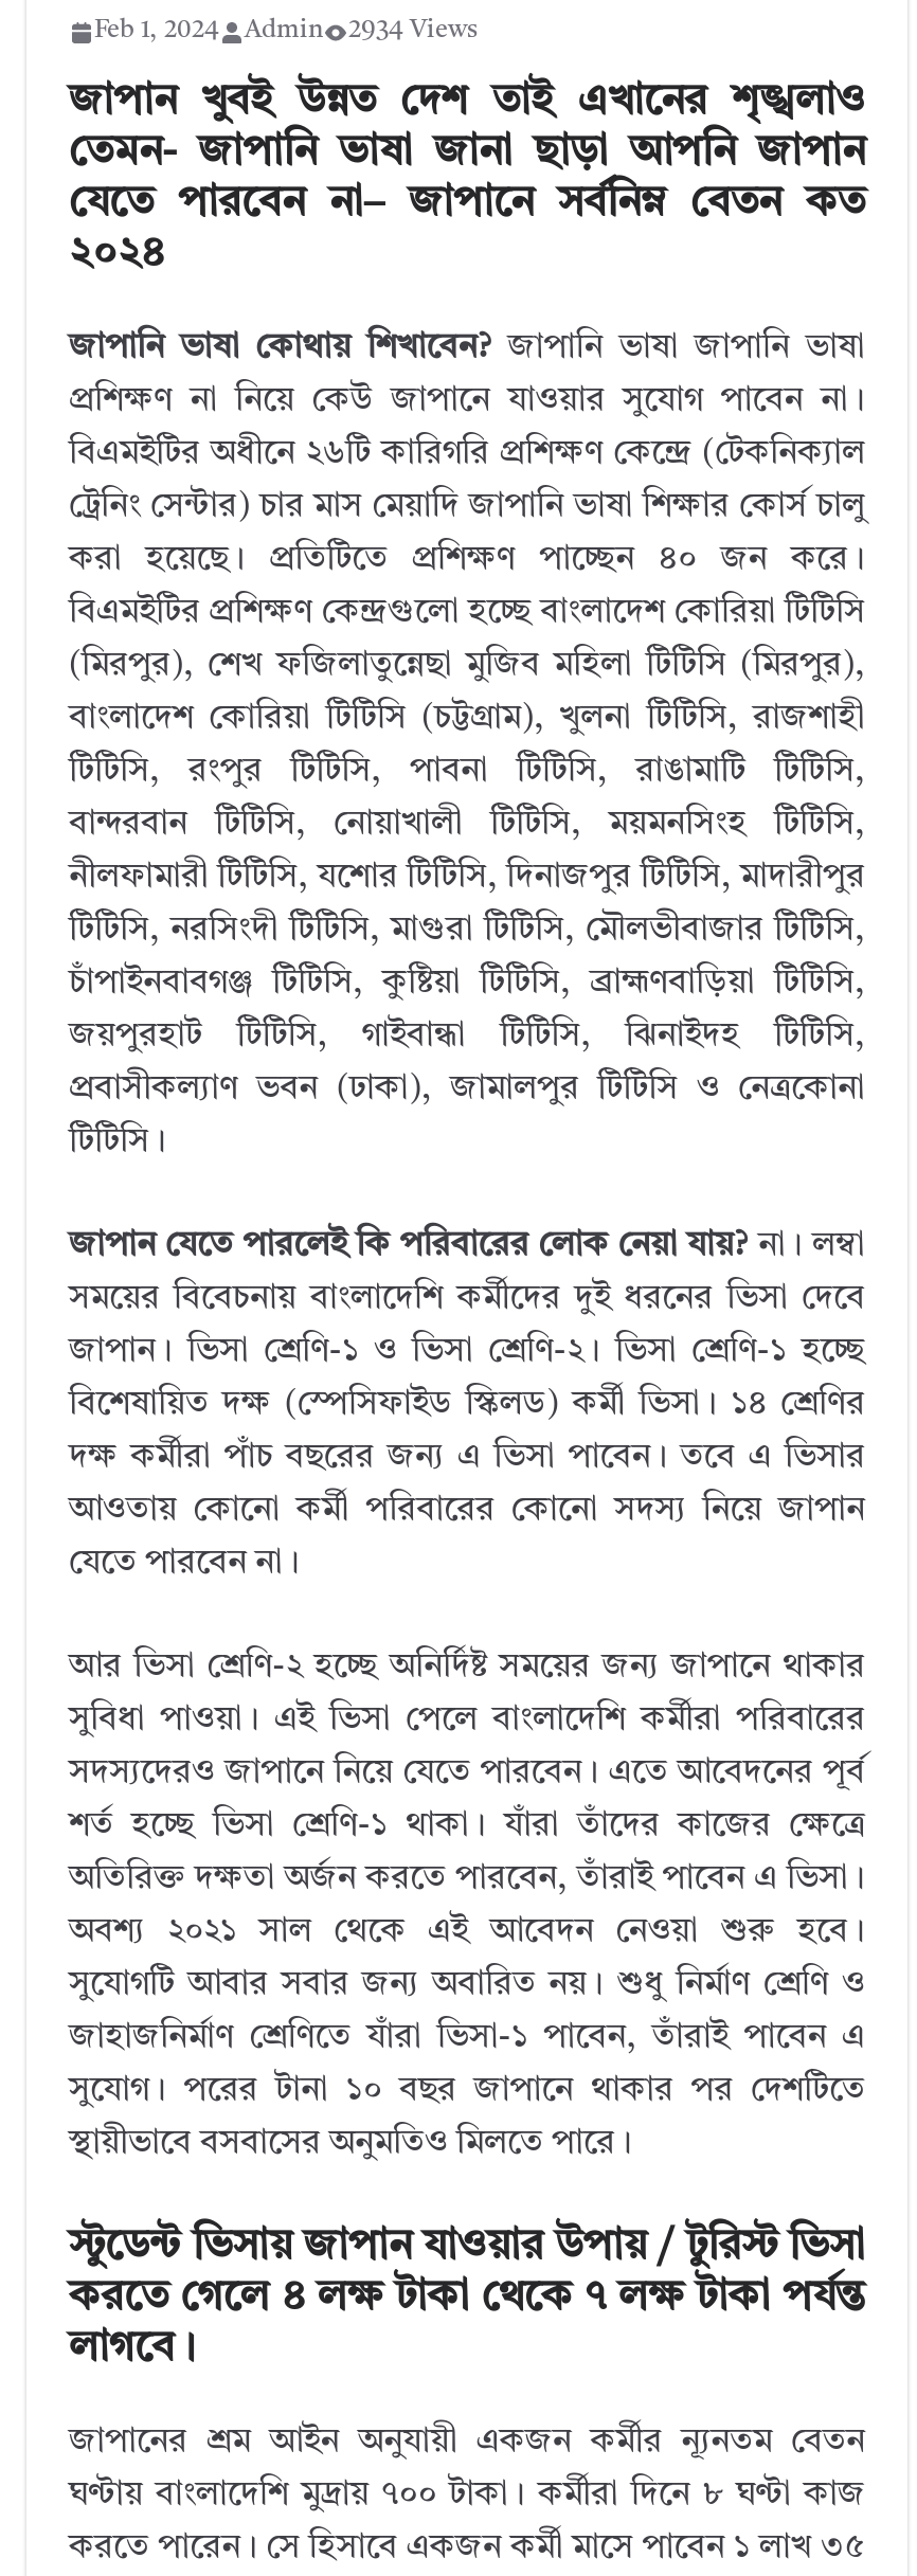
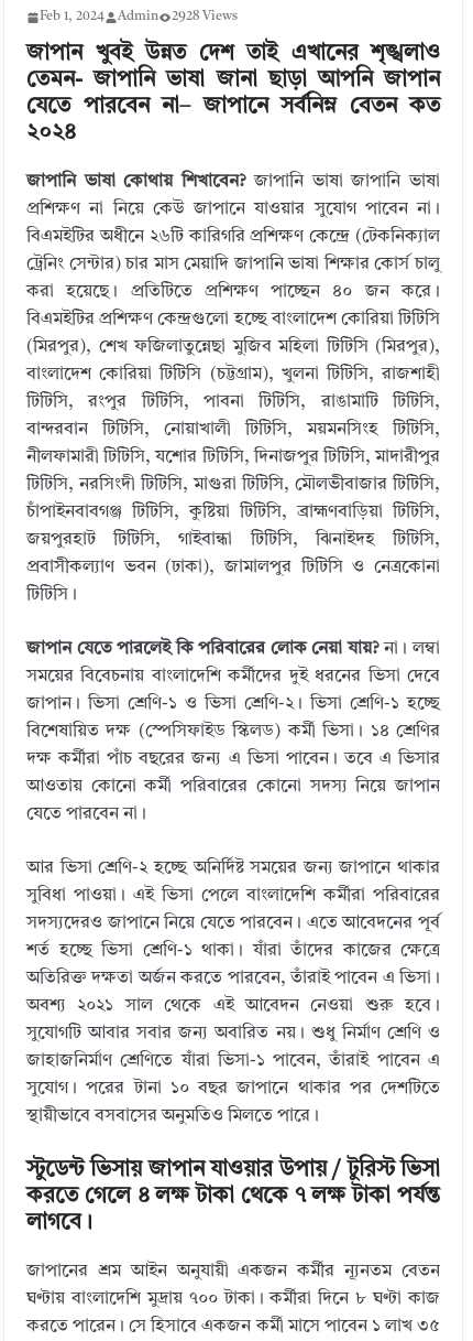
[94,19,478,44] Feb 1, 2024 Admin 2934 Views -> [40,10,238,23] Feb 1, 2024 Admin 2928 Views

